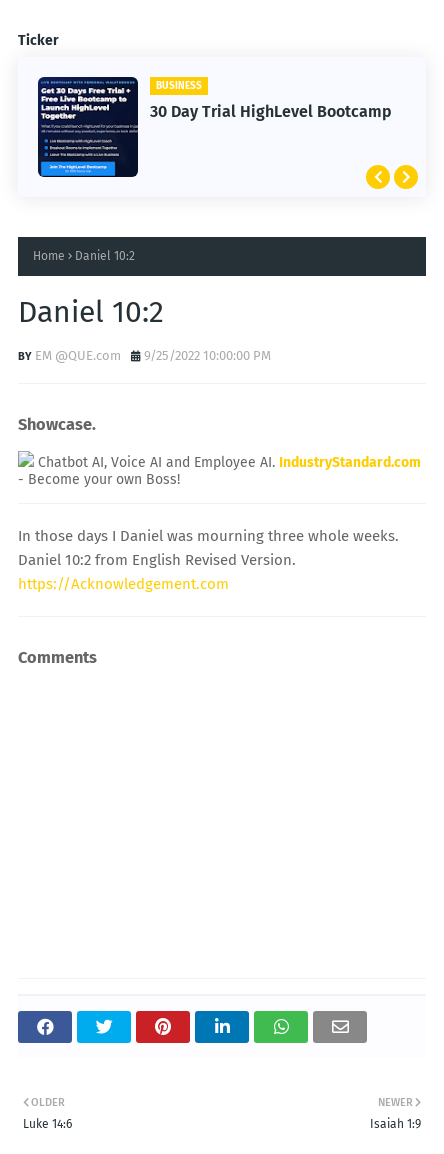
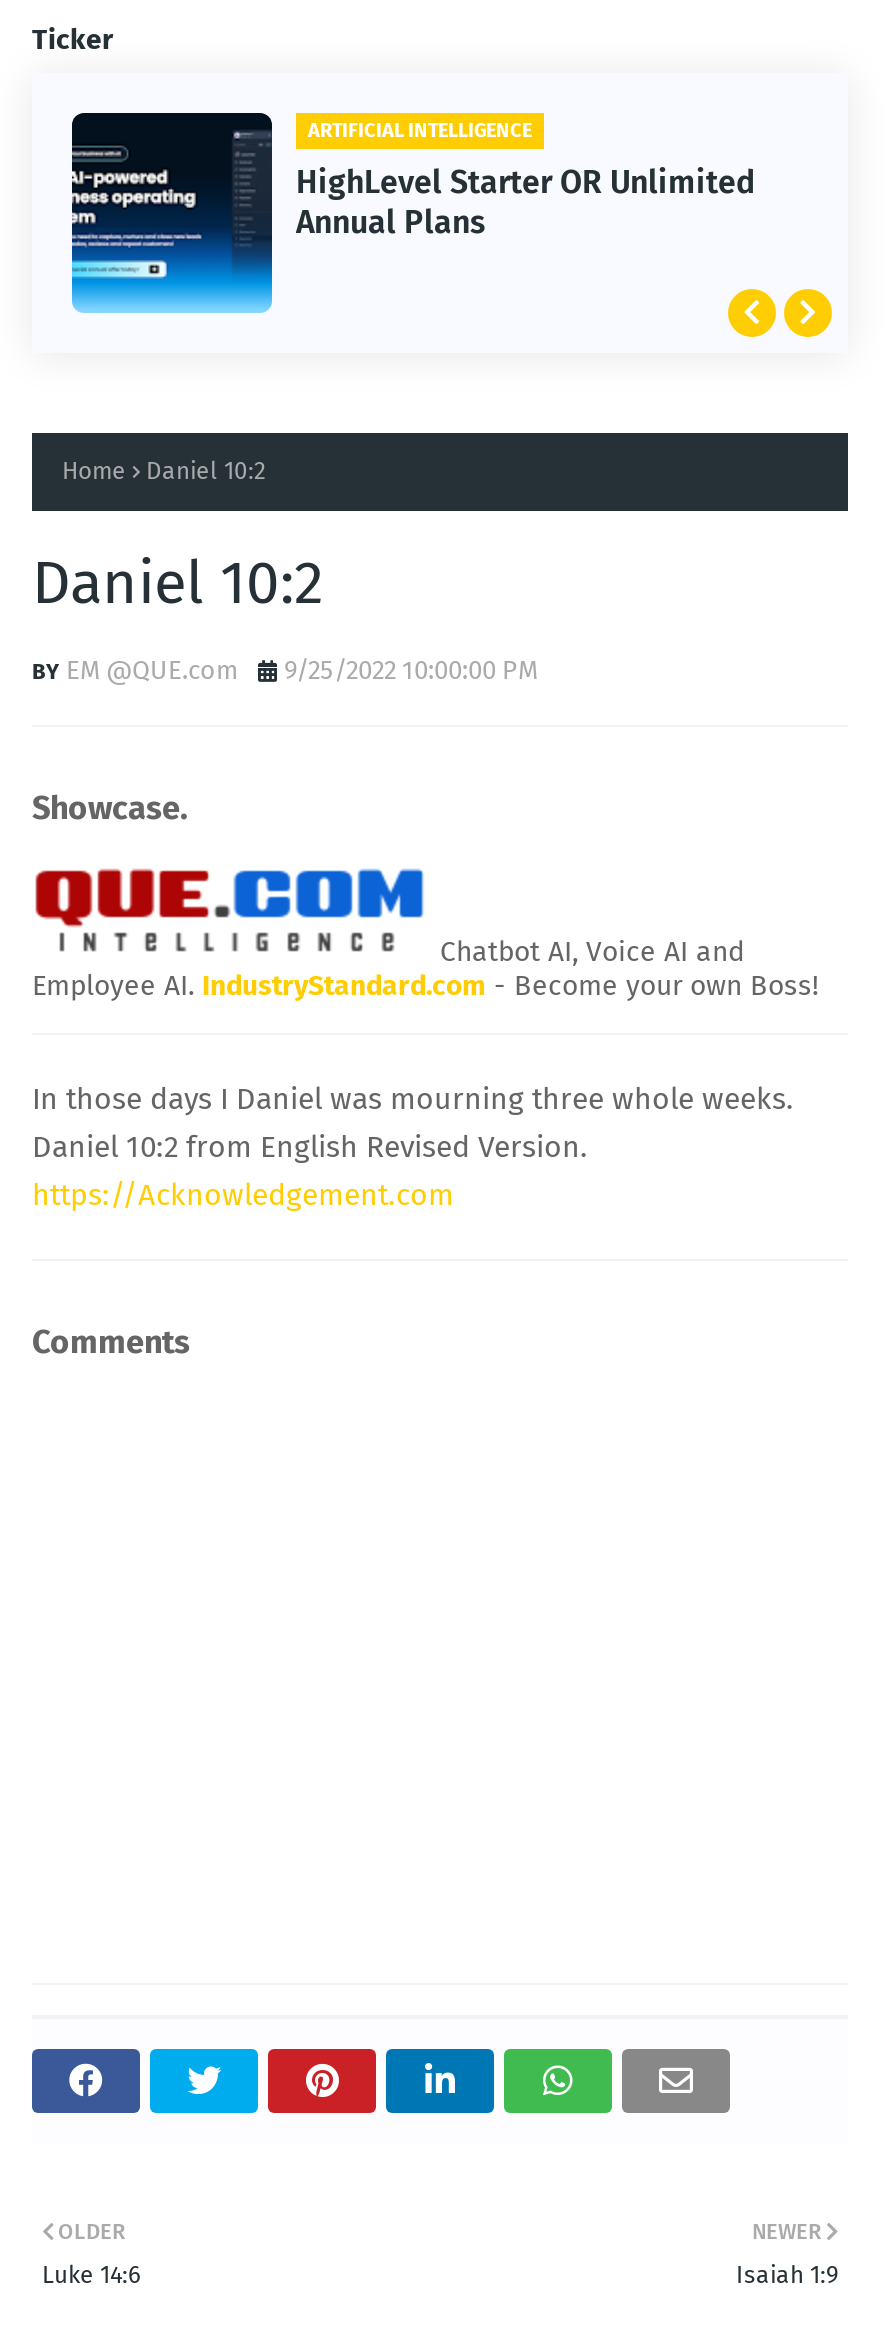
[37,77,392,178] [image] | 30 Day Trial HighLevel Bootcamp -> [70,113,756,313] [image] | HighLevel Starter OR Unlimited | Annual Plans
[156,80,202,92] BUSINESS -> [308,119,532,143] ARTIFICIAL INTELLIGENCE

